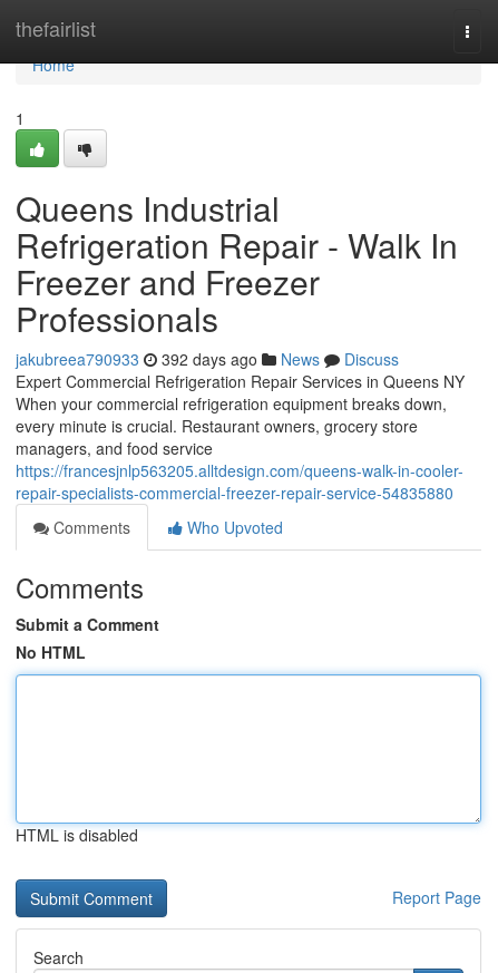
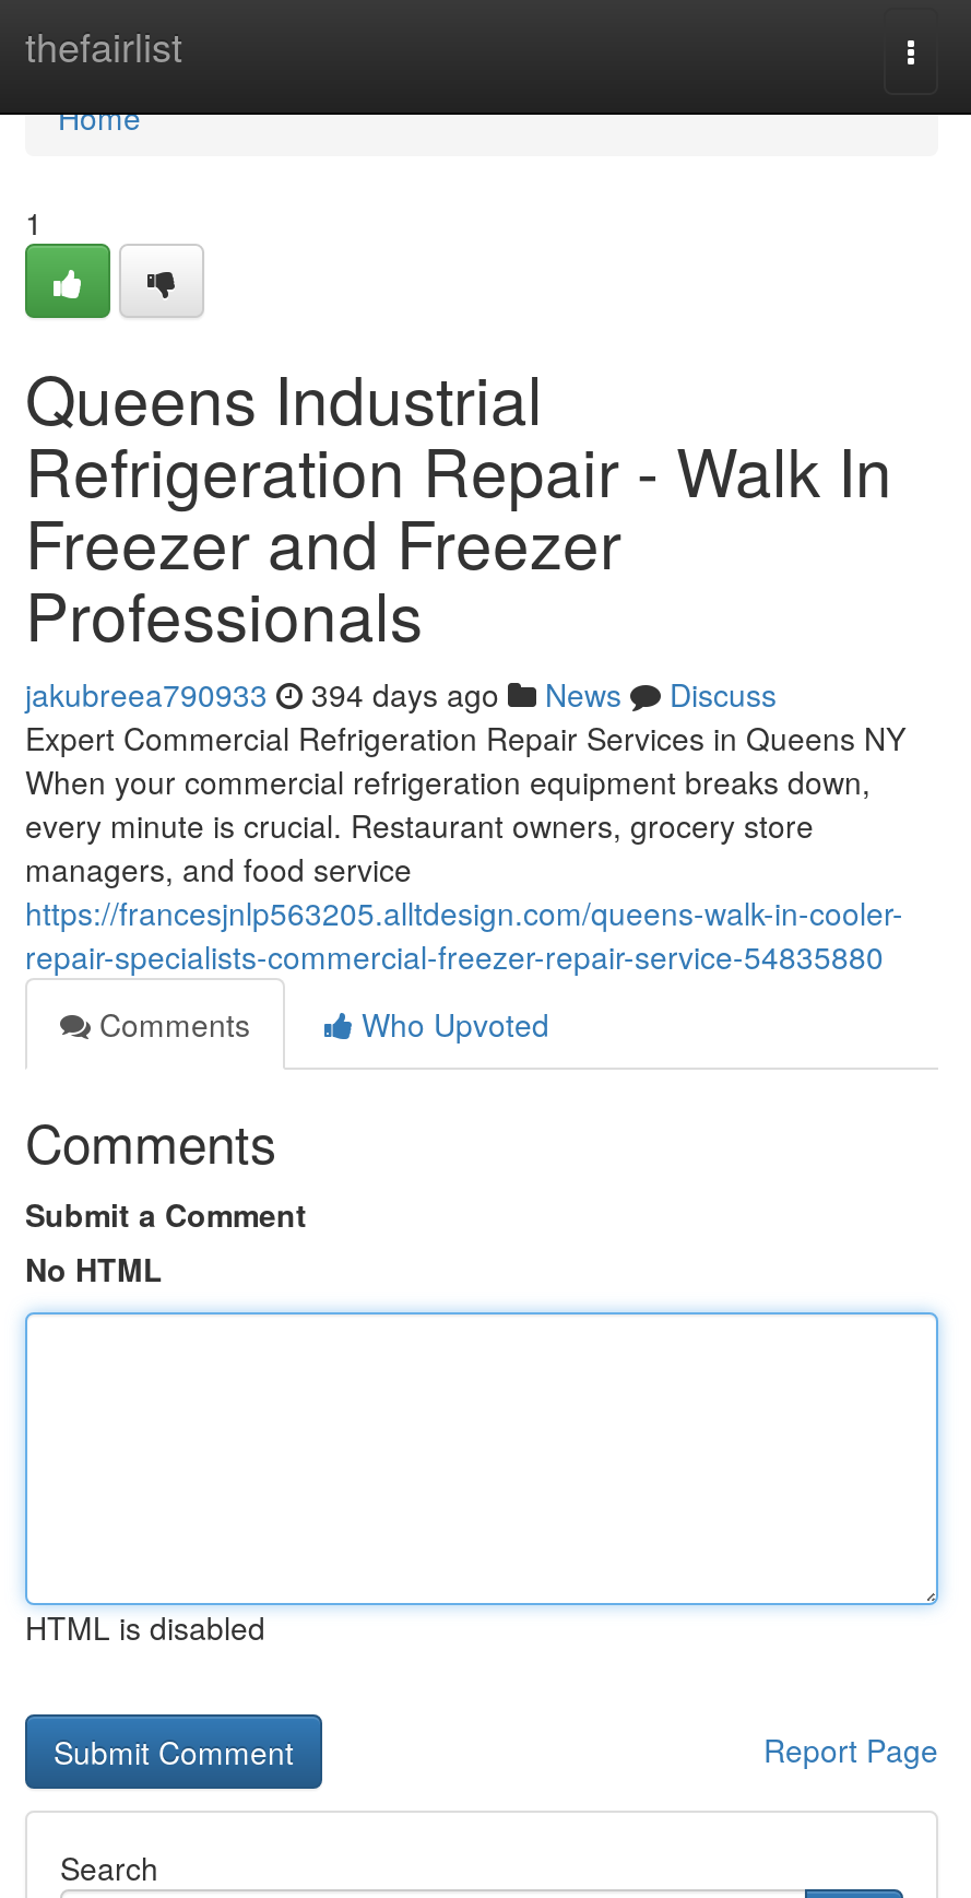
[16,348,399,370] jakubreea790933 392 days ago News Discuss -> [25,672,777,716] jakubreea790933 394 days ago News Discuss

